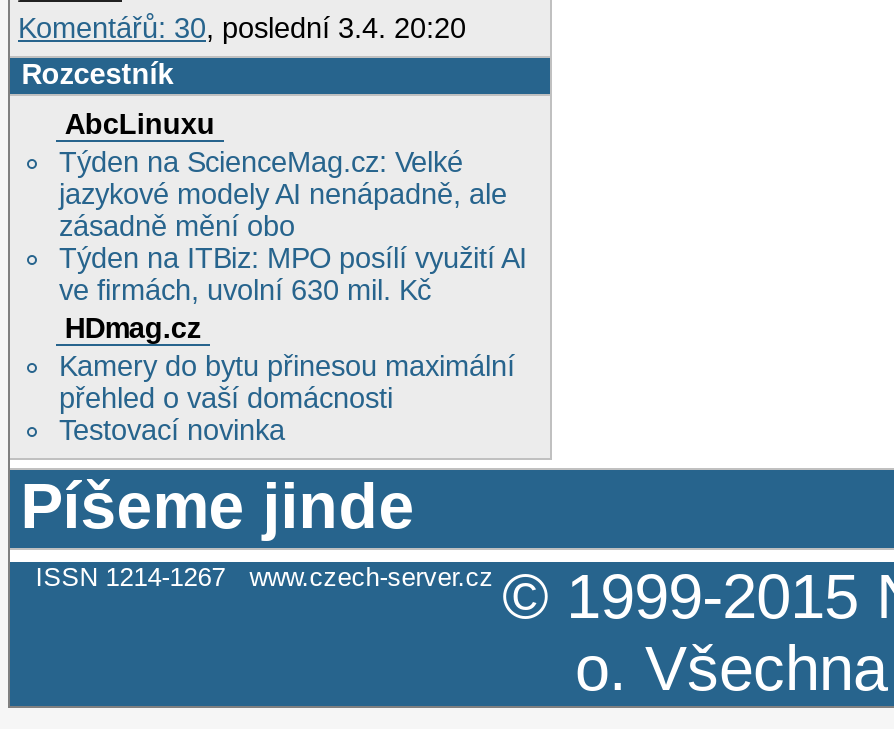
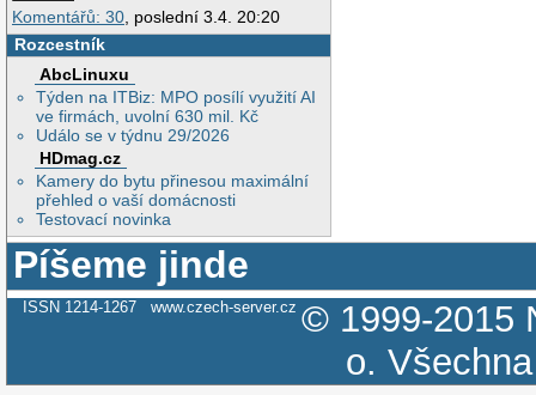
[59,146,507,242] Týden na ScienceMag.cz: Velké | jazykové modely AI nenápadně, ale | zásadně mění obo -> none
moved [59,242,527,306] -> [36,87,316,125]: Týden na ITBiz: MPO posílí využití AI | ve firmách, uvolní 630 mil. Kč
none -> [36,125,230,145] Událo se v týdnu 29/2026

